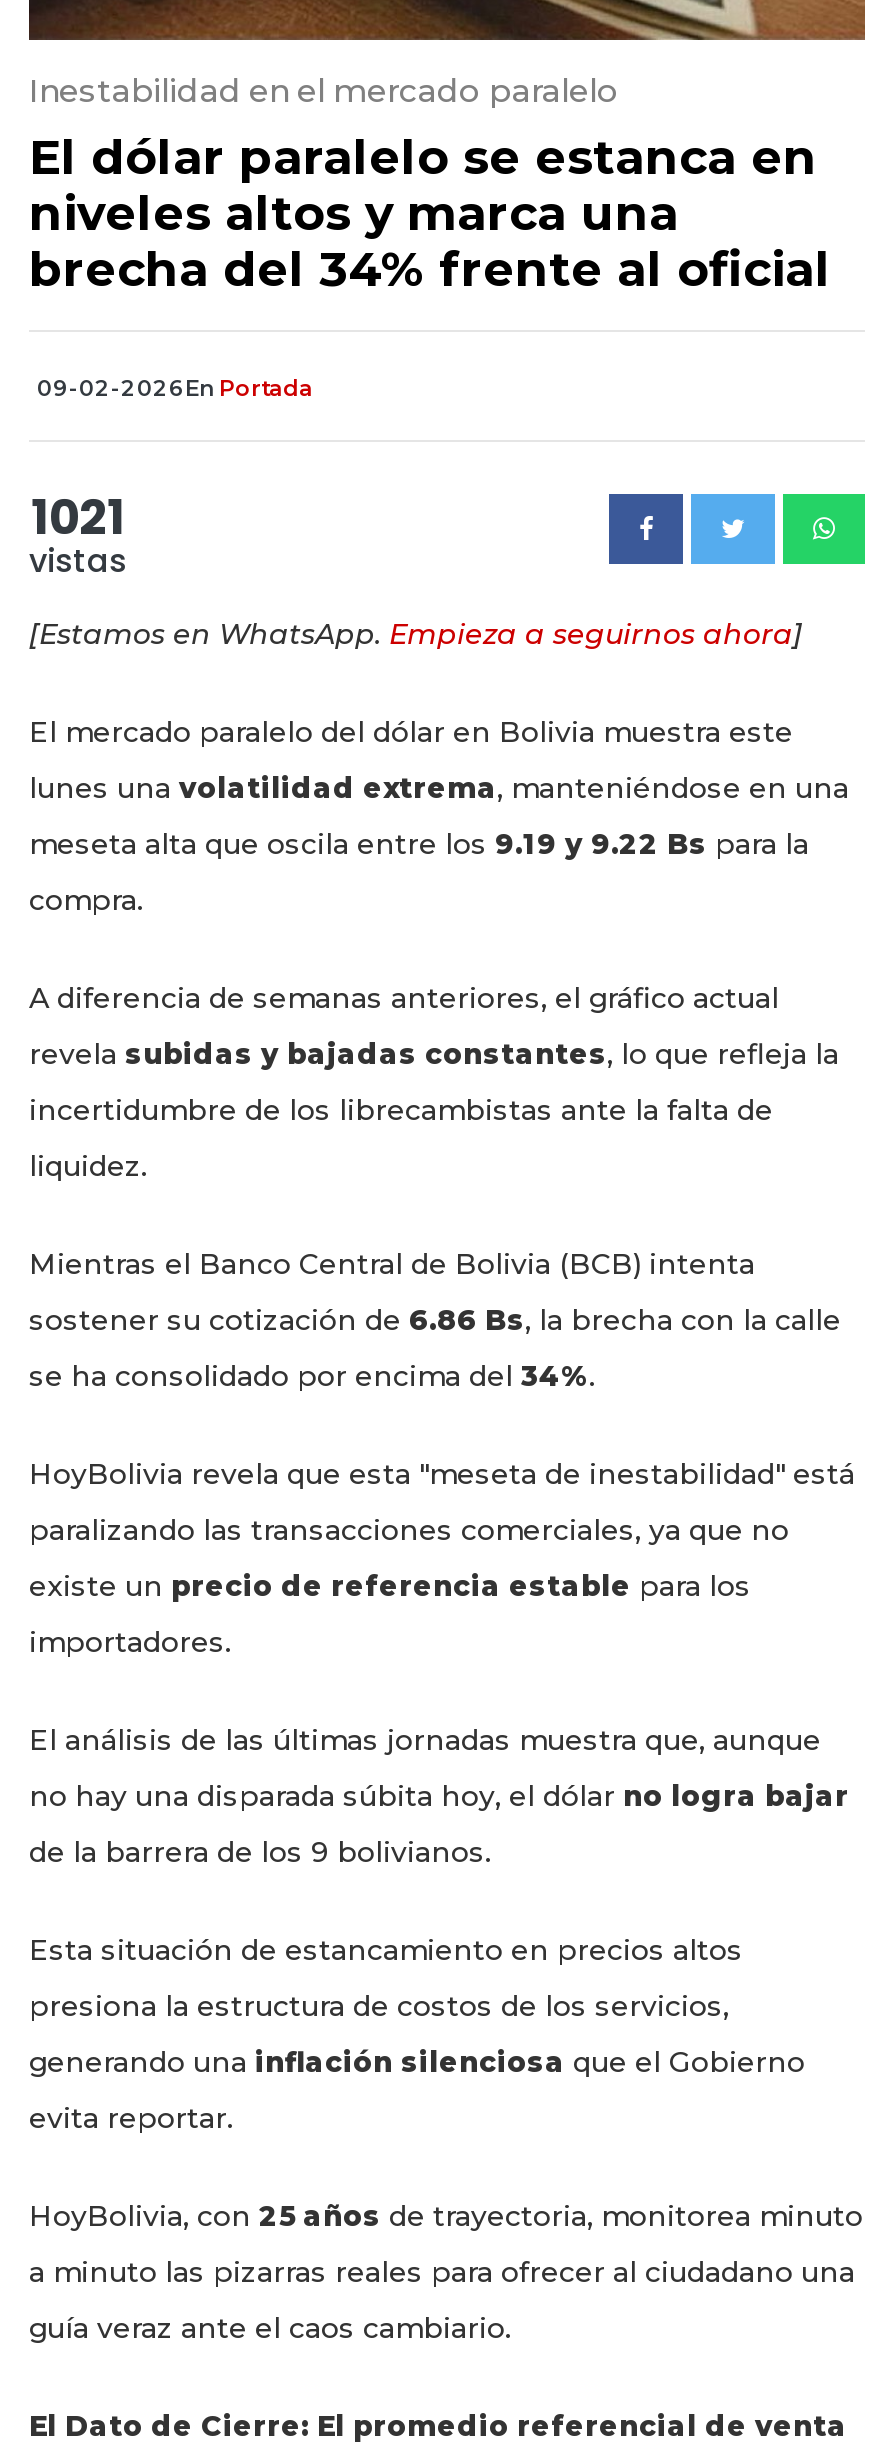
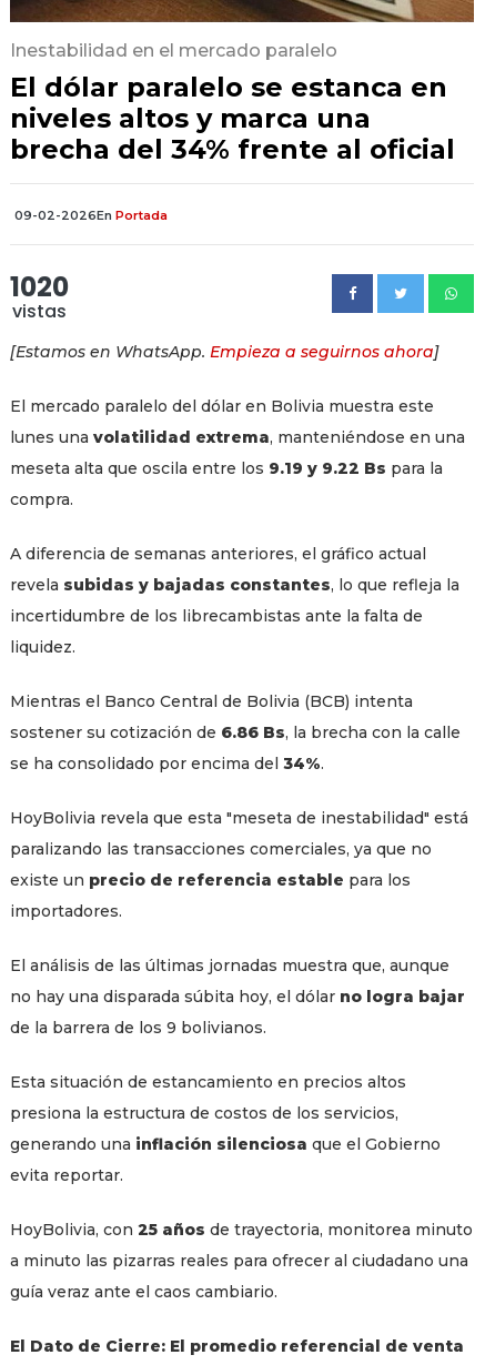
[31,484,125,550] 1021 -> [10,269,69,305] 1020

